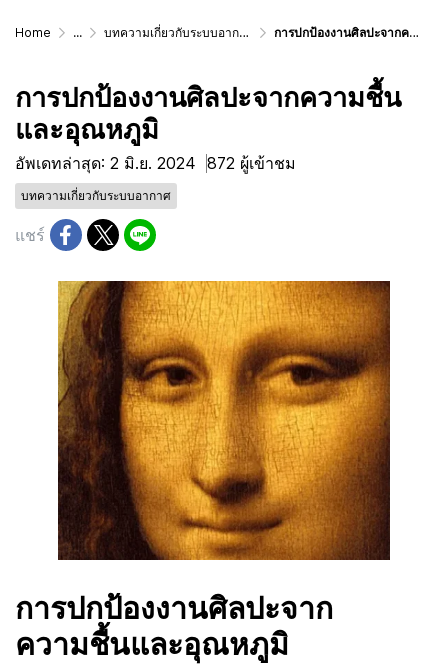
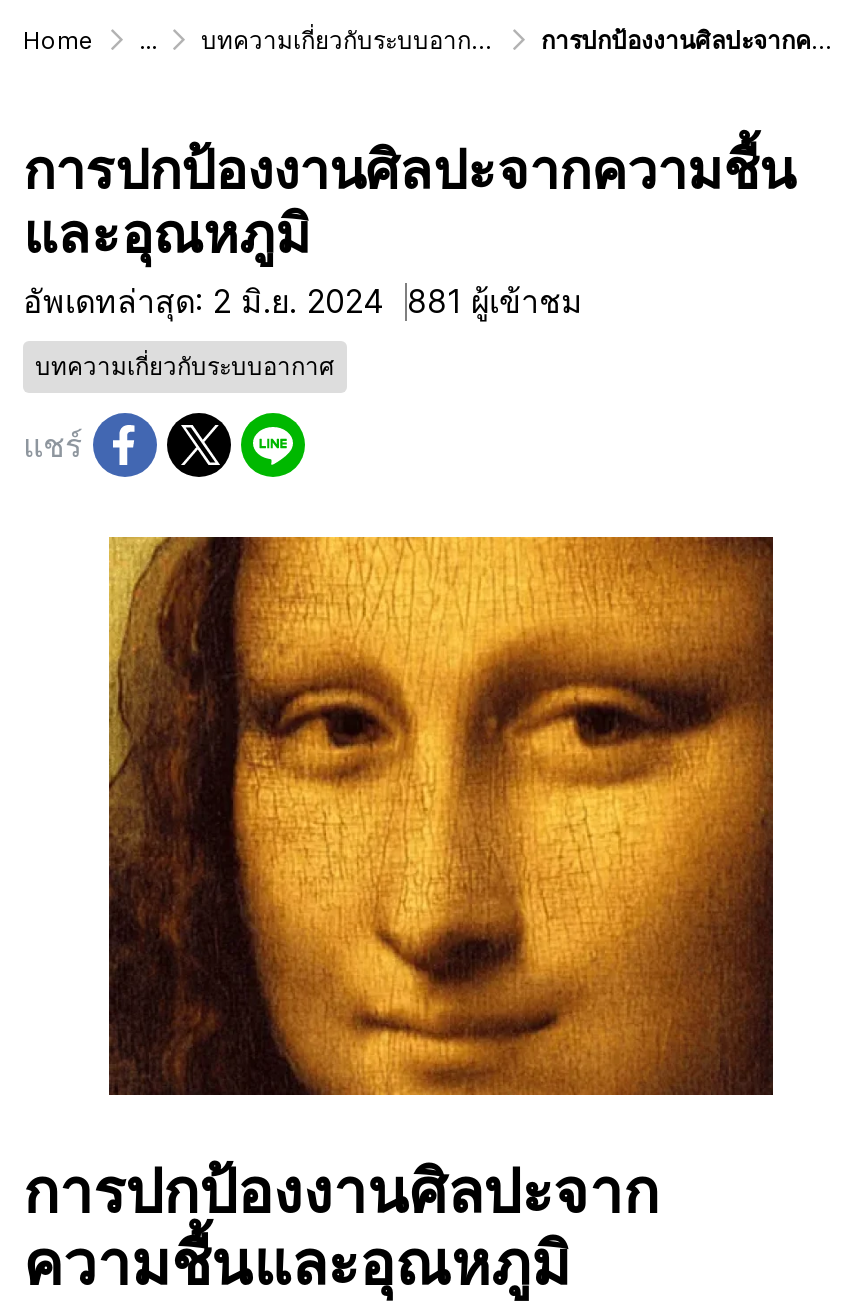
[15,153,296,173] อัพเดทล่าสุด: 2 มิ.ย. 2024 872 ผู้เข้าชม -> [23,281,583,321] อัพเดทล่าสุด: 2 มิ.ย. 2024 881 ผู้เข้าชม

